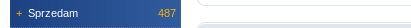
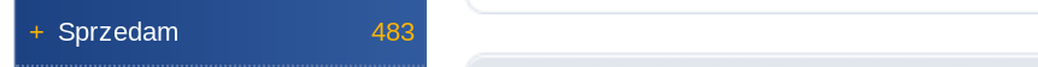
[158,7,176,19] 487 -> [371,17,415,45] 483

